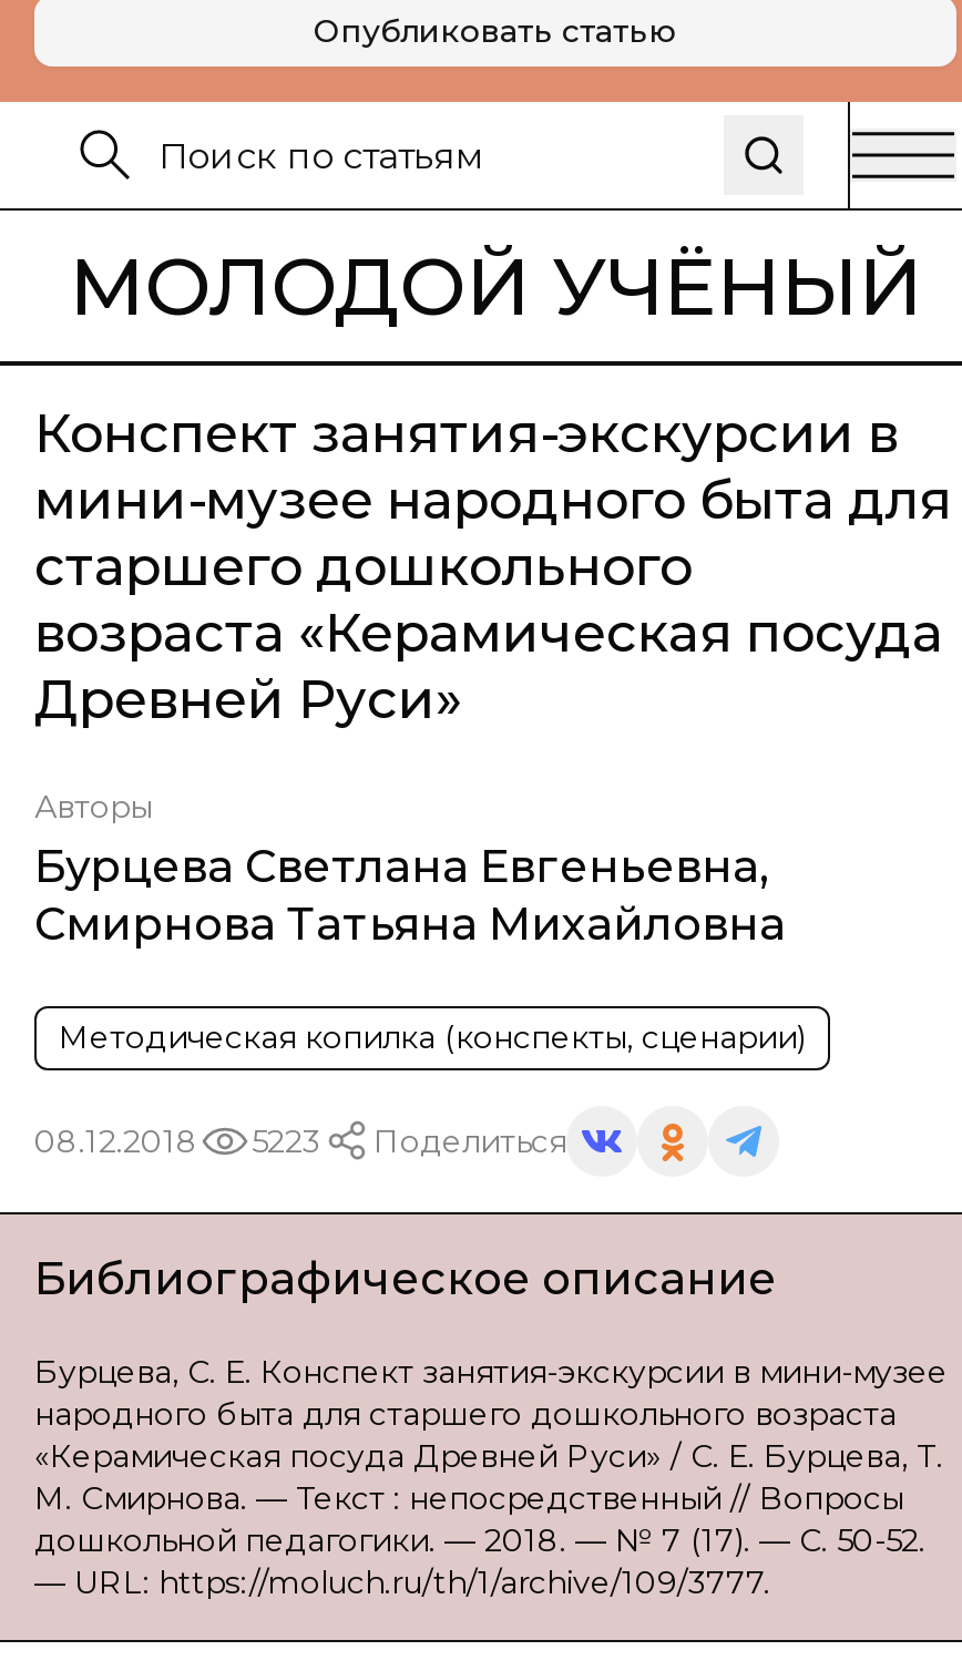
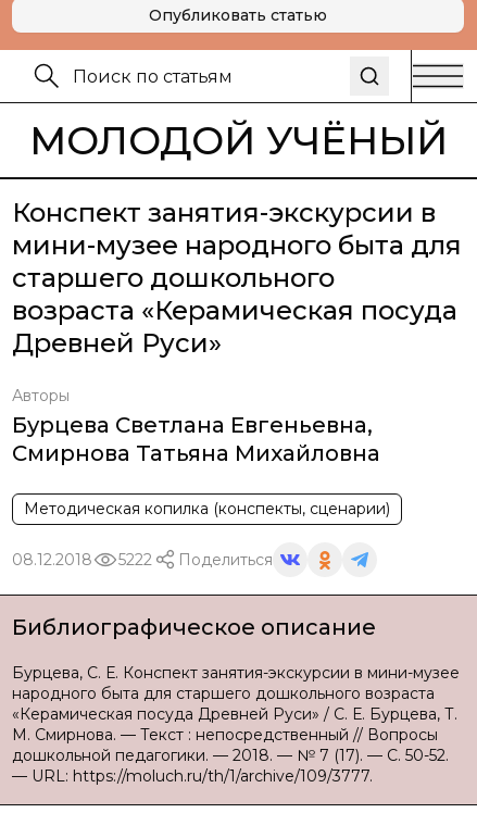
[34,1120,566,1160] 08.12.2018 5223 Поделиться -> [12,549,273,569] 08.12.2018 5222 Поделиться

